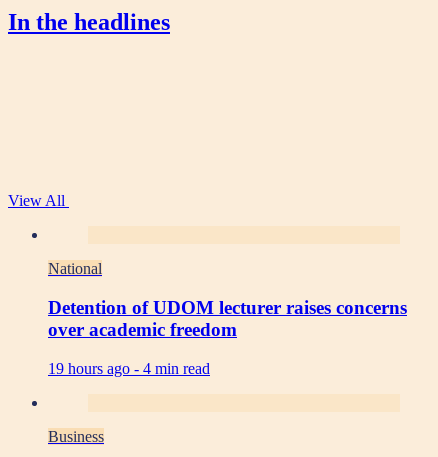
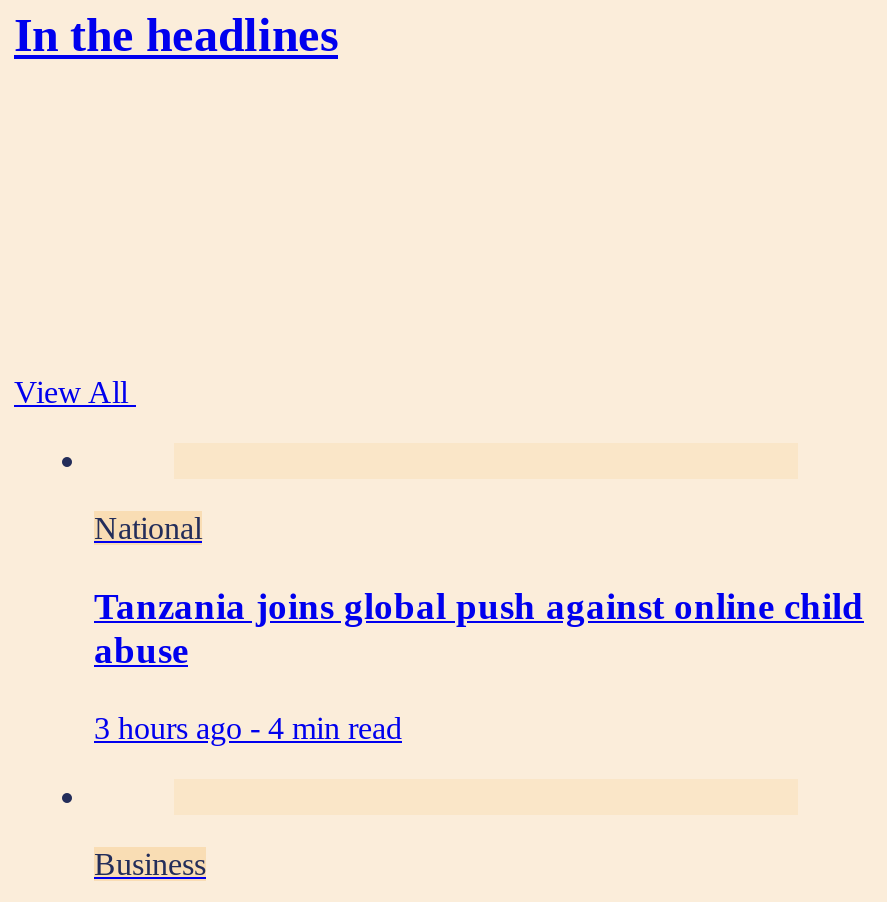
[48,297,407,340] Detention of UDOM lecturer raises concerns | over academic freedom -> [94,585,864,671] Tanzania joins global push against online child | abuse
[48,360,210,377] 19 hours ago - 4 min read -> [94,710,402,744] 3 hours ago - 4 min read

